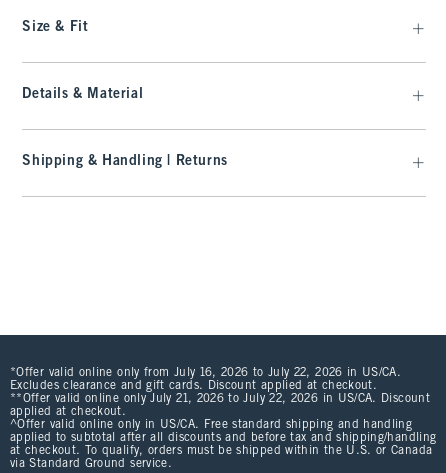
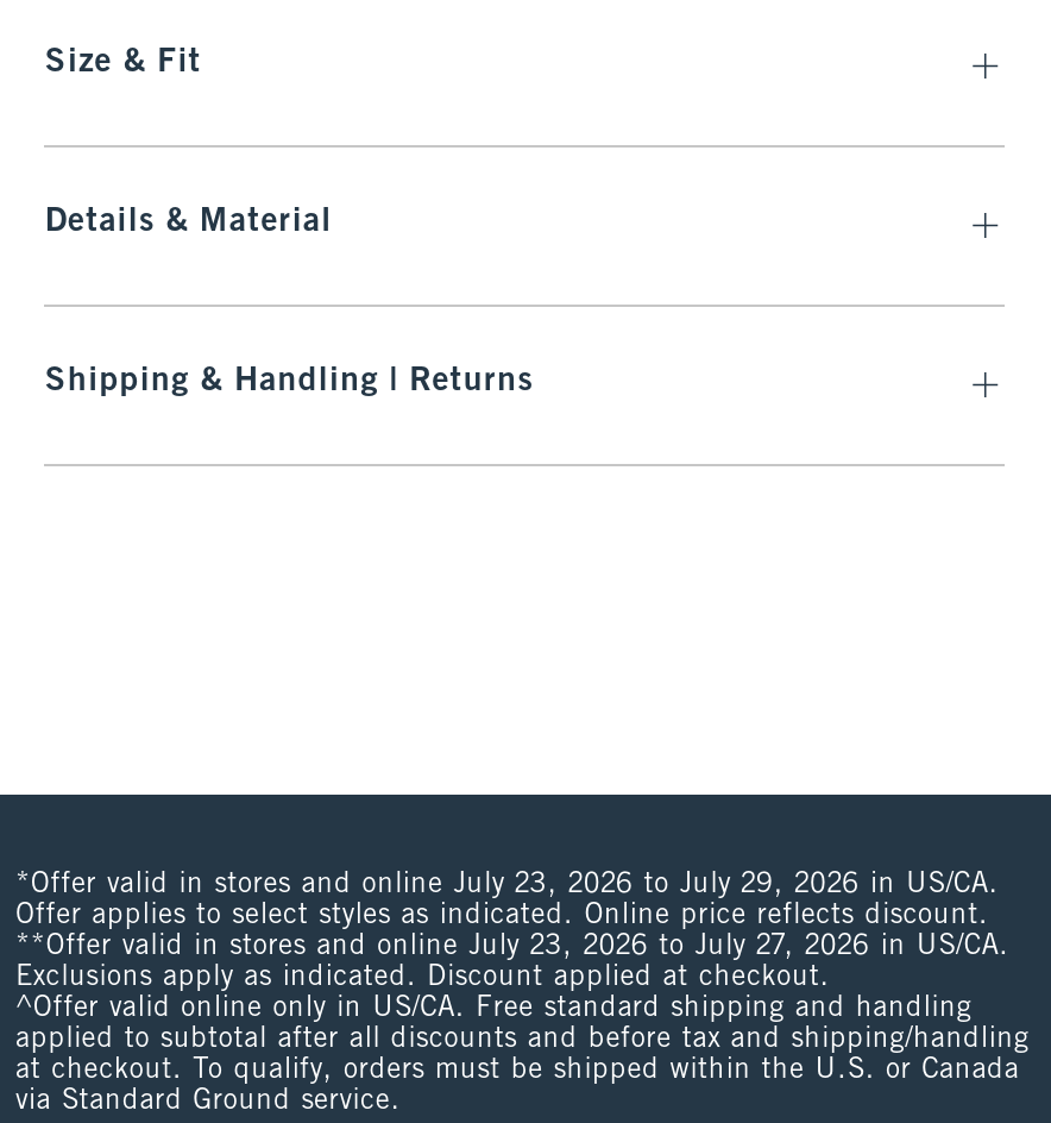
[10,367,430,418] *Offer valid online only from July 16, 2026 to July 22, 2026 in US/CA. | Excludes clearance and gift cards. Discount applied at checkout. | **Offer valid online only July 21, 2026 to July 22, 2026 in US/CA. Discount | applied at checkout. -> [15,871,1009,992] *Offer valid in stores and online July 23, 2026 to July 29, 2026 in US/CA. | Offer applies to select styles as indicated. Online price reflects discount. | **Offer valid in stores and online July 23, 2026 to July 27, 2026 in US/CA. | Exclusions apply as indicated. Discount applied at checkout.

